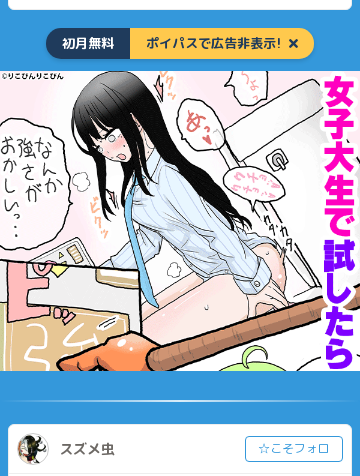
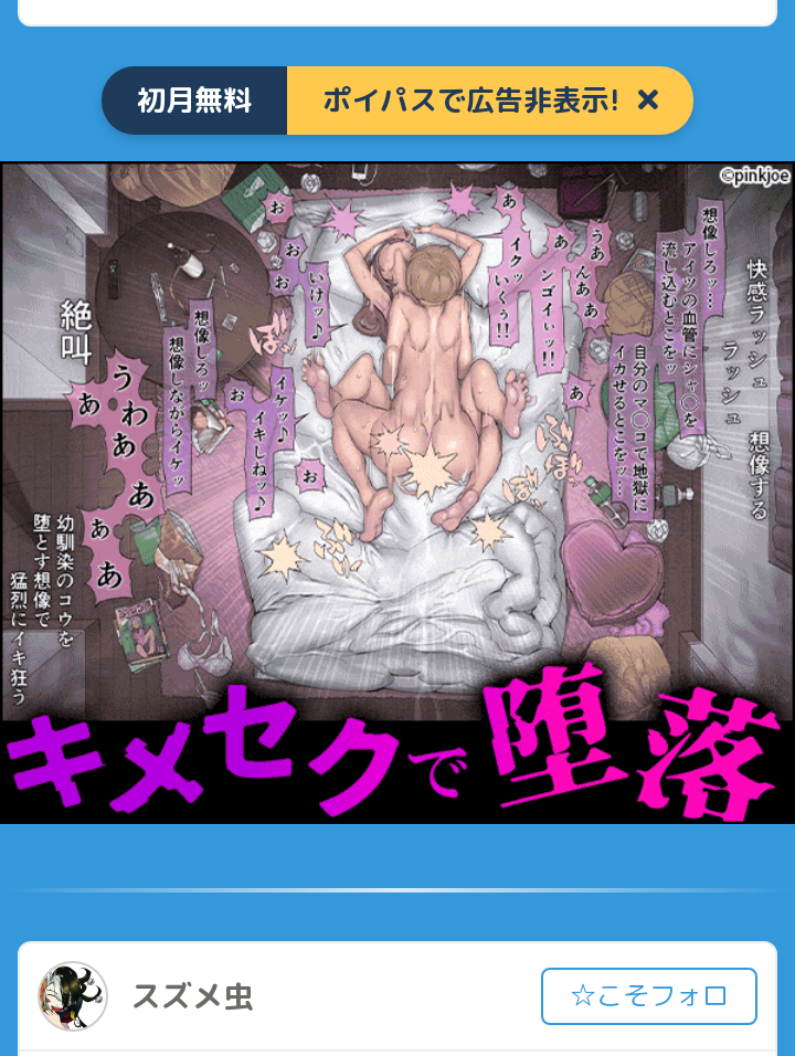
[3,70,357,372] [image] -> [7,159,788,826] [image]

